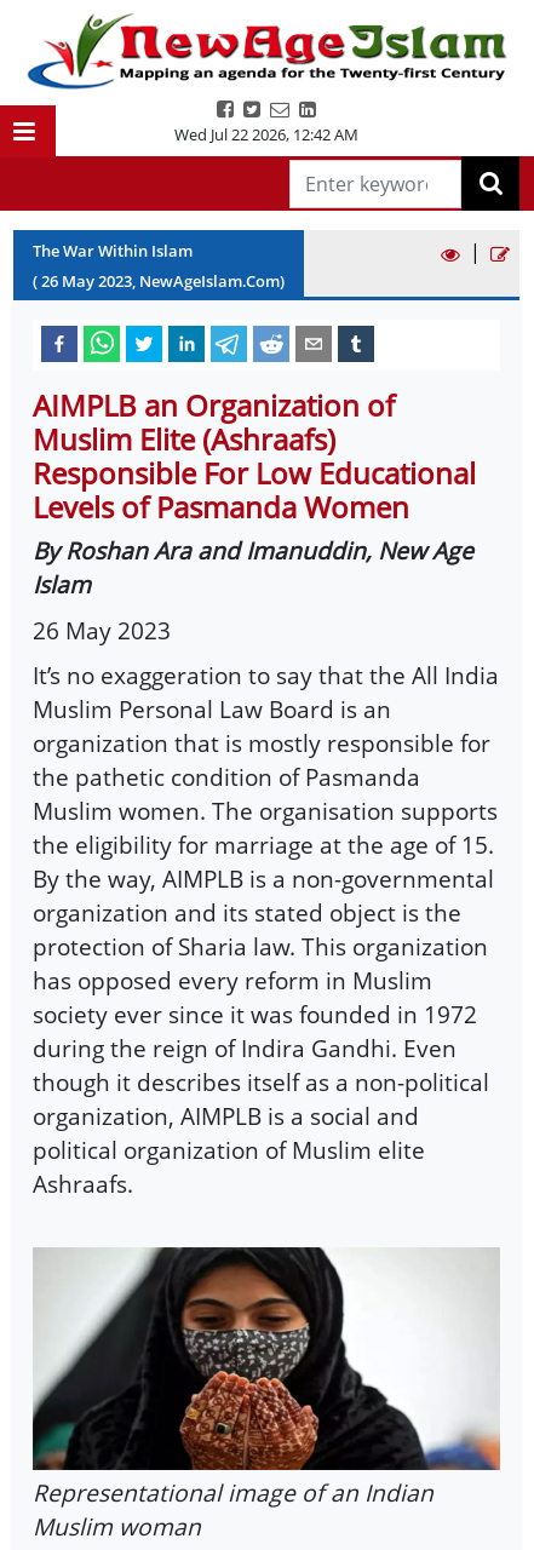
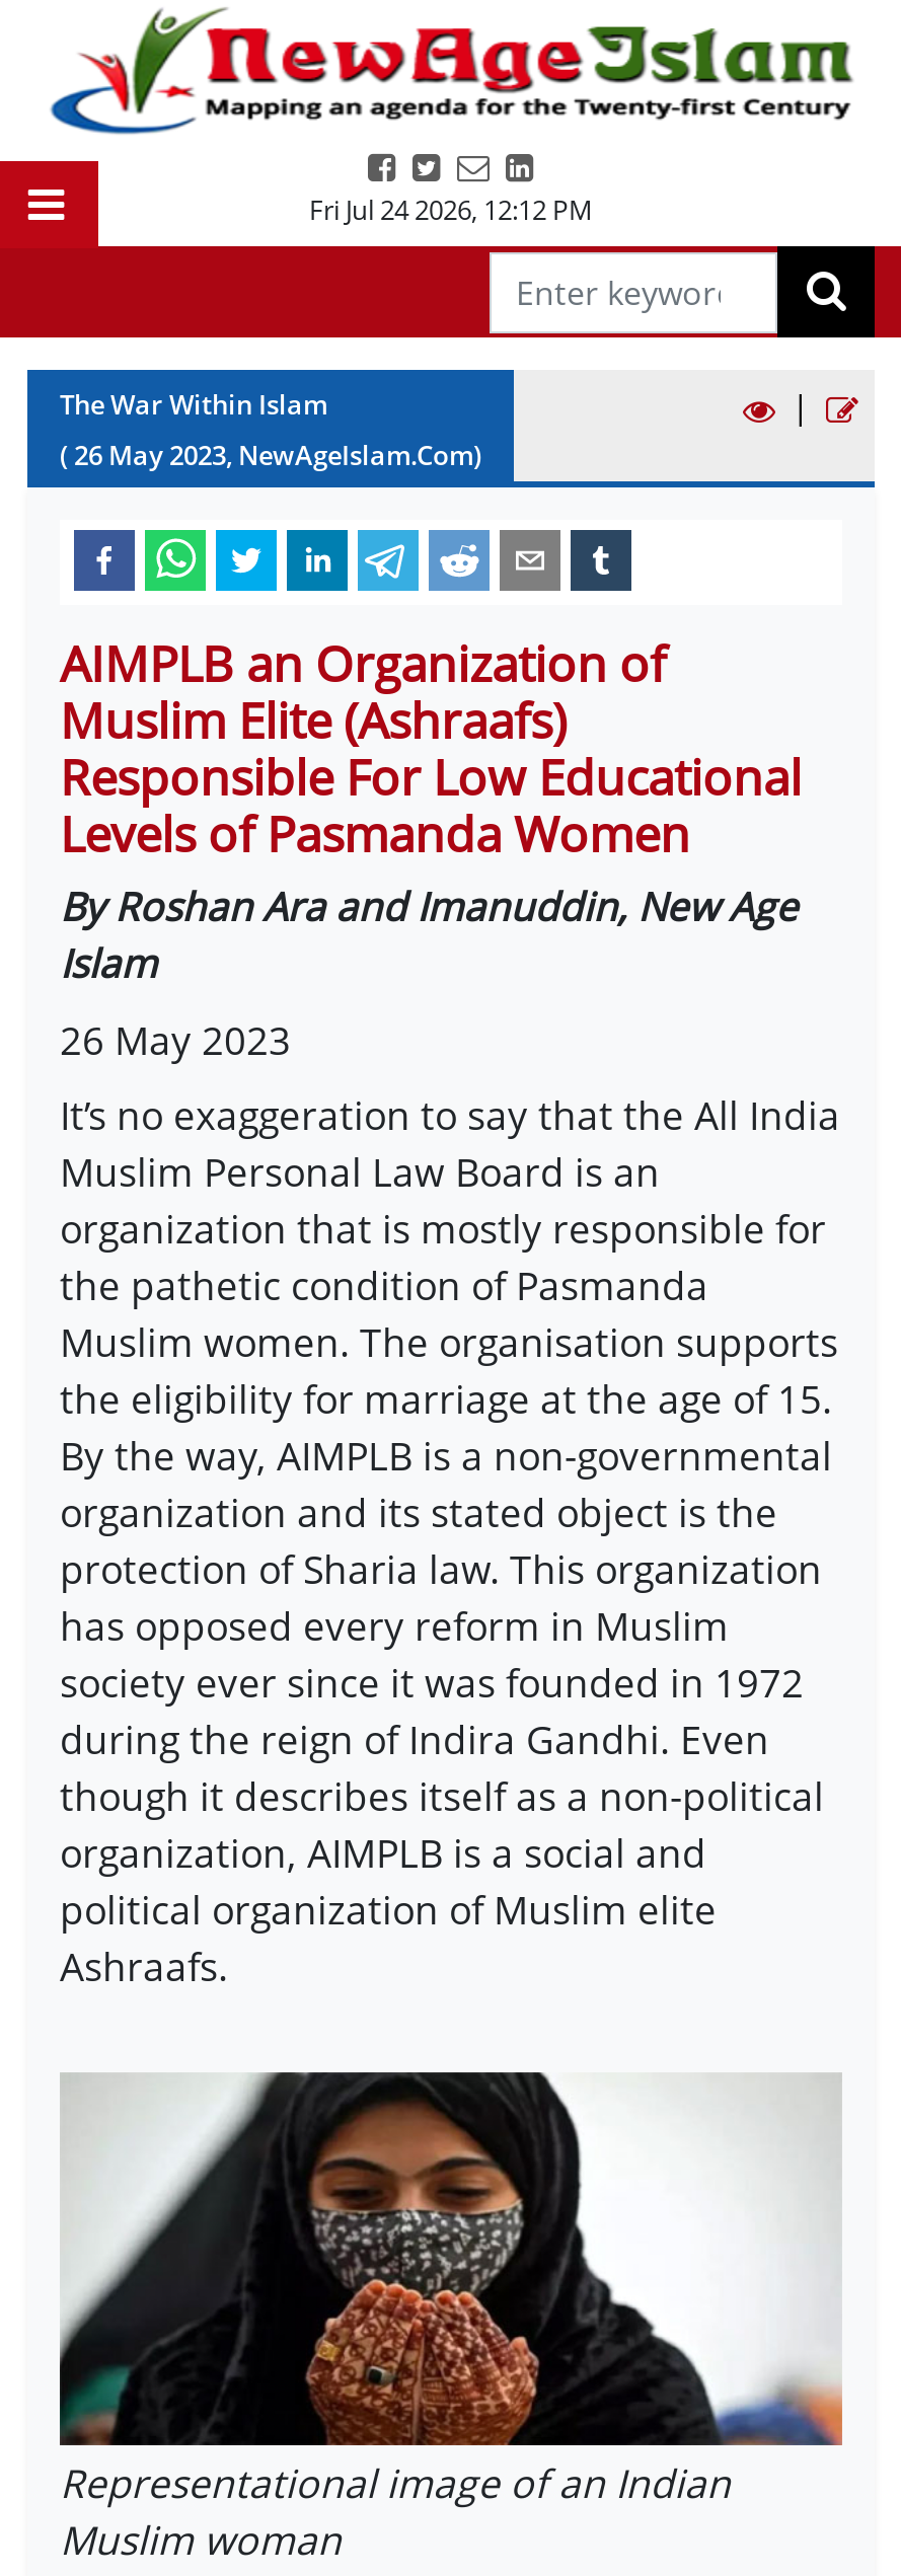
[174,124,358,145] Wed Jul 22 2026, 12:42 AM -> [309,192,593,228] Fri Jul 24 2026, 12:12 PM

